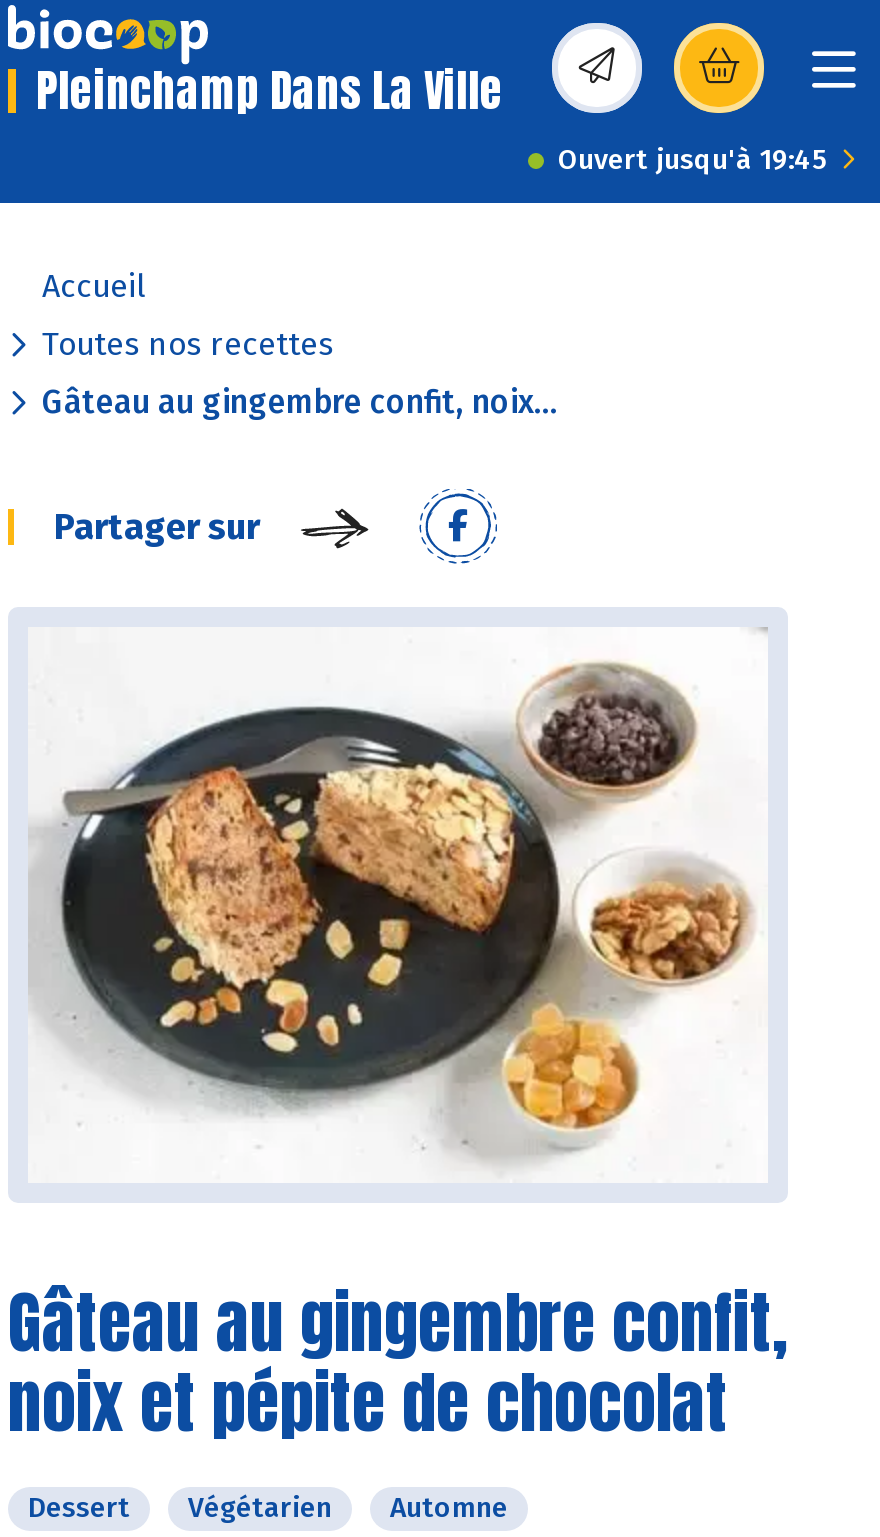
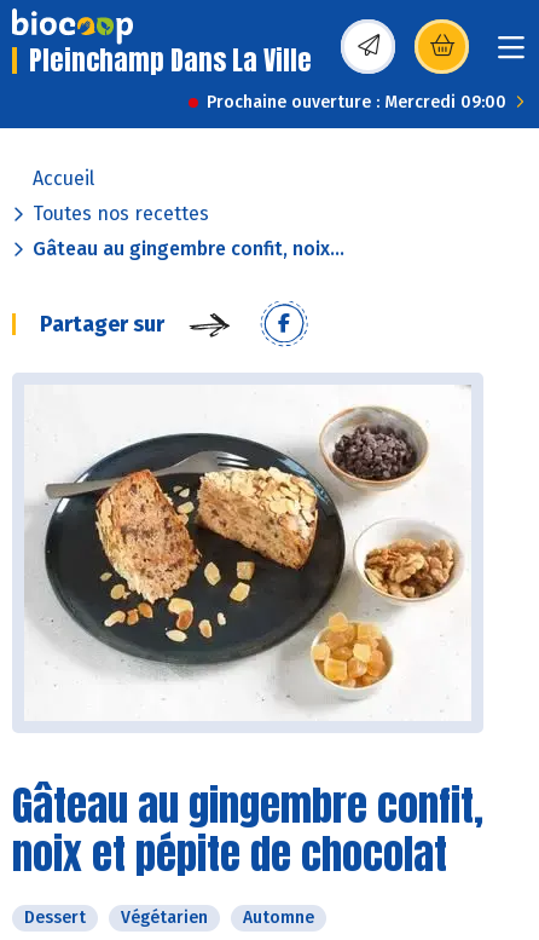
[558,143,826,177] Ouvert jusqu'à 19:45 -> [207,92,506,113] Prochaine ouverture : Mercredi 09:00

